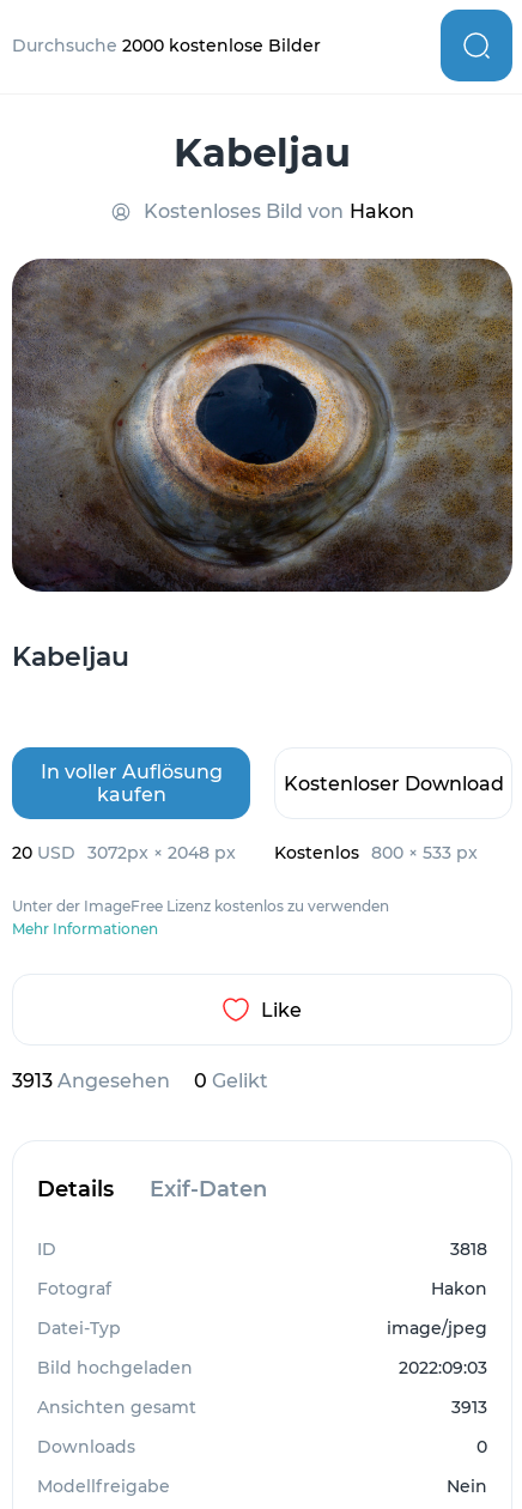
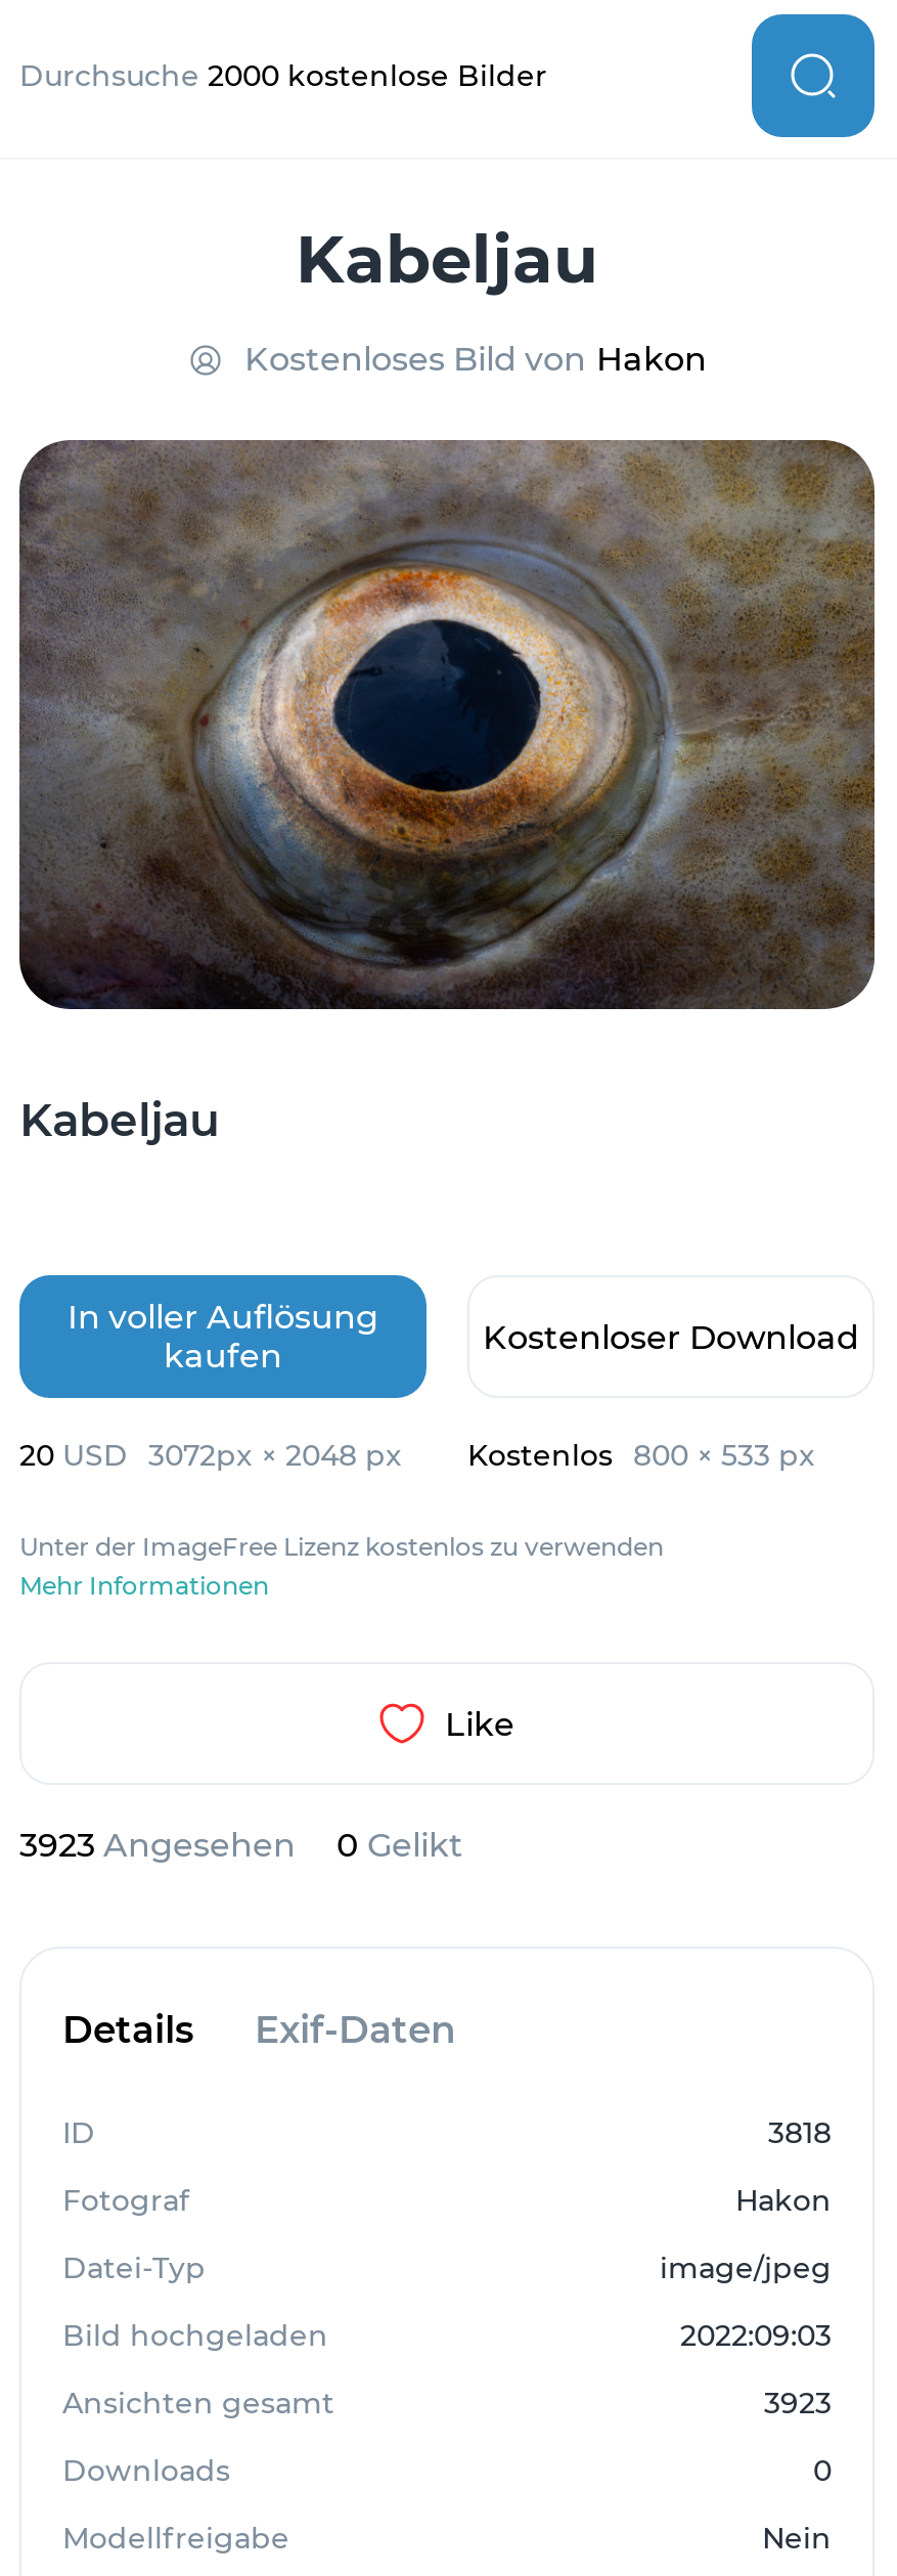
[12,1070,170,1093] 3913 Angesehen -> [19,1827,296,1866] 3923 Angesehen
[451,1397,487,1419] 3913 -> [764,2386,832,2422] 3923

